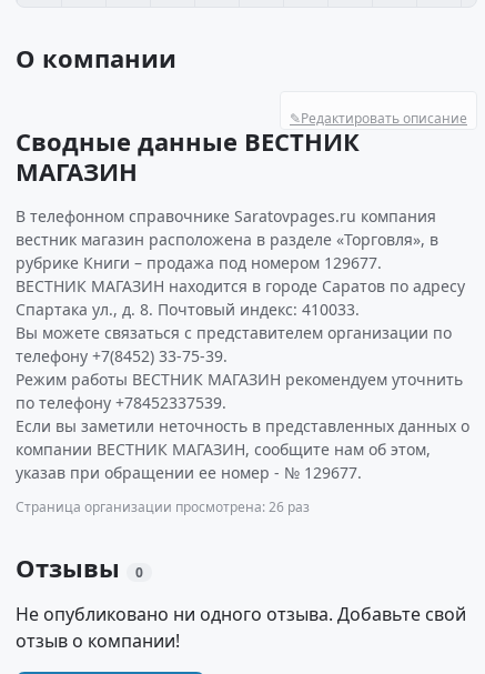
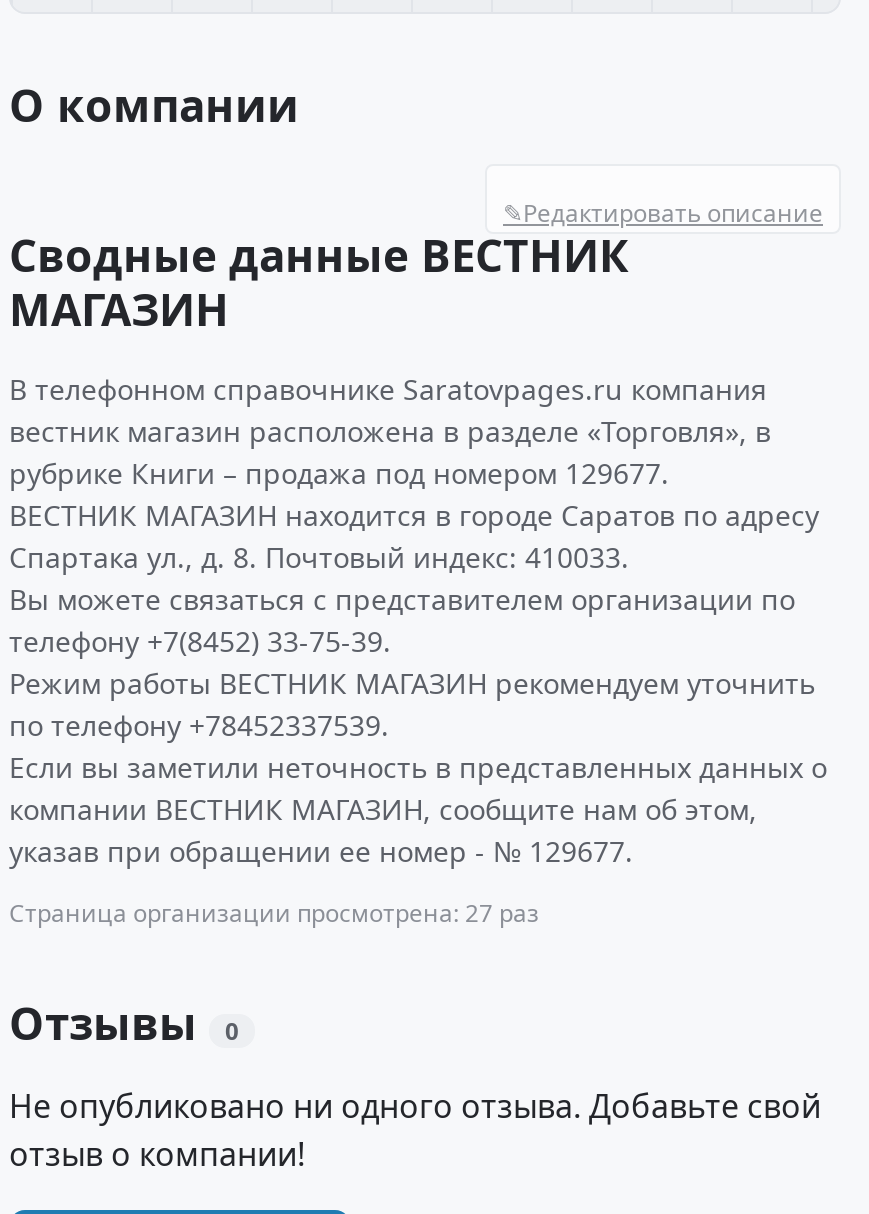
[16,497,310,516] Страница организации просмотрена: 26 раз -> [9,896,539,930] Страница организации просмотрена: 27 раз

